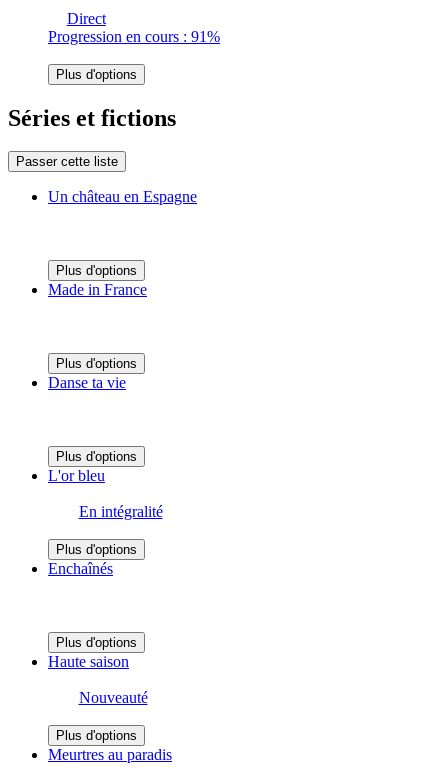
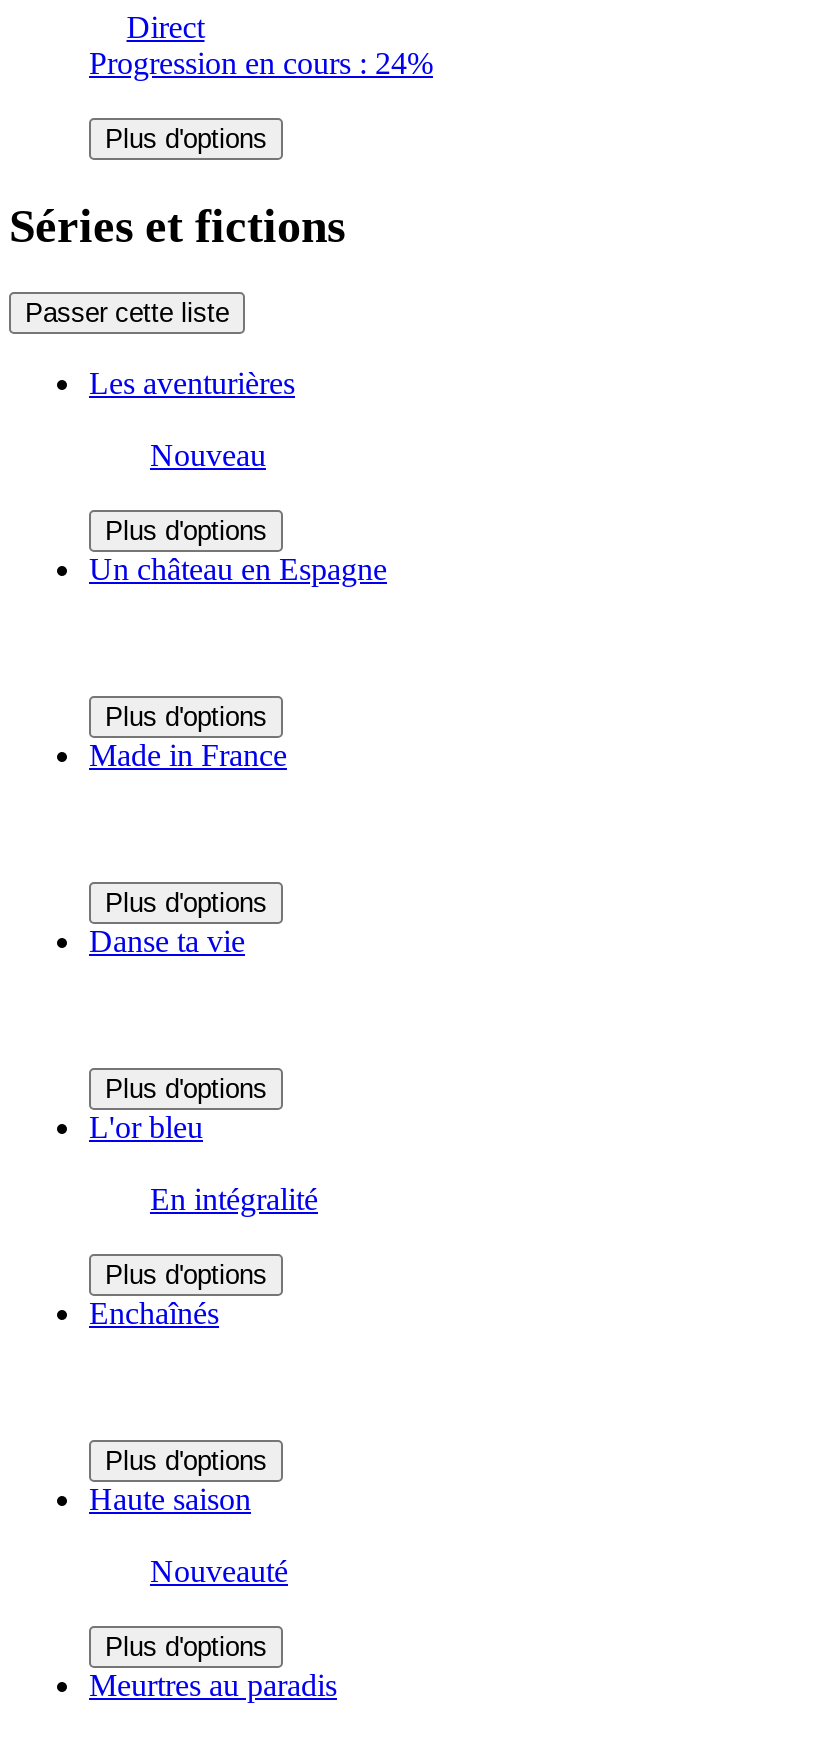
[48,28,220,45] Progression en cours : 91% -> [89,45,433,79] Progression en cours : 24%
none -> [89,367,295,547] Les aventurières | Nouveau | Plus d'options

